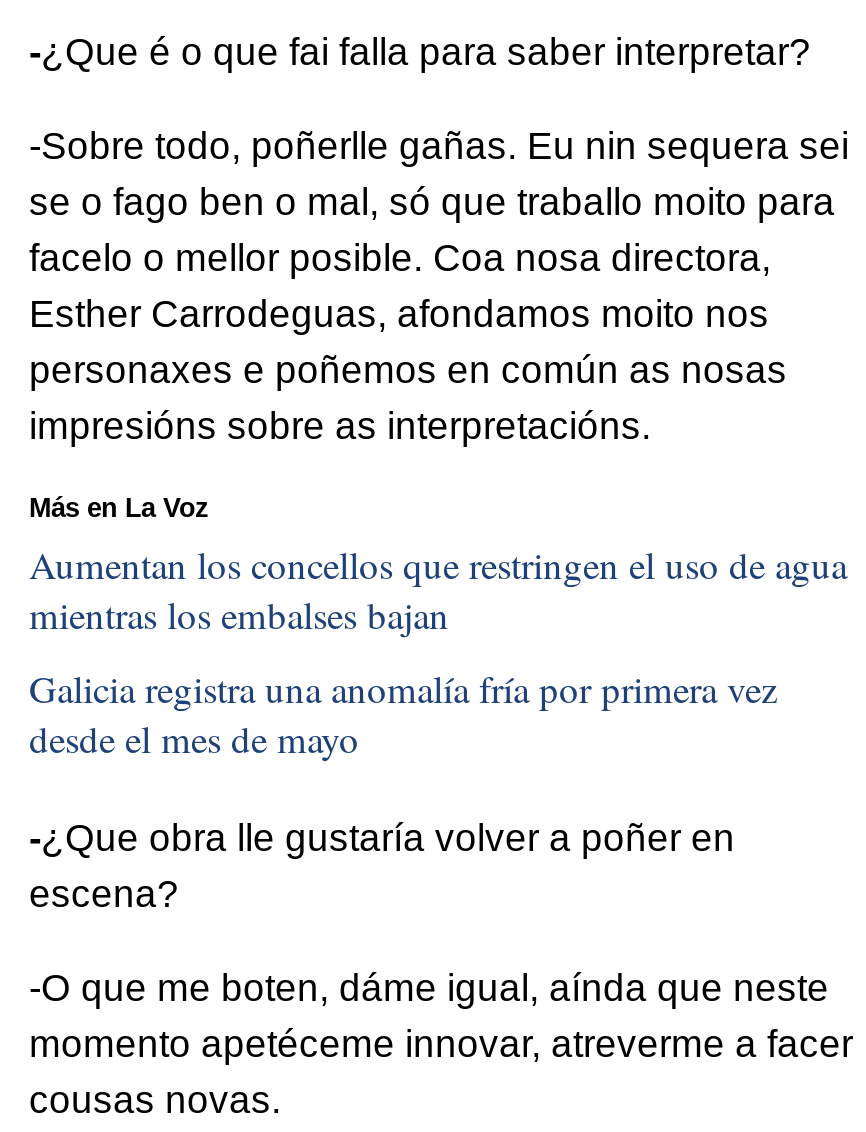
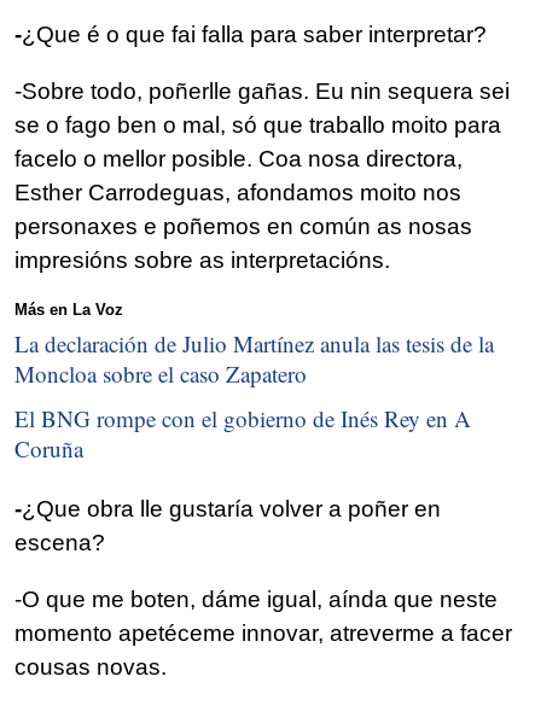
[29,538,847,638] Aumentan los concellos que restringen el uso de agua | mientras los embalses bajan -> [14,328,494,388] La declaración de Julio Martínez anula las tesis de la | Moncloa sobre el caso Zapatero
[29,663,777,763] Galicia registra una anomalía fría por primera vez | desde el mes de mayo -> [14,403,471,464] El BNG rompe con el gobierno de Inés Rey en A | Coruña

